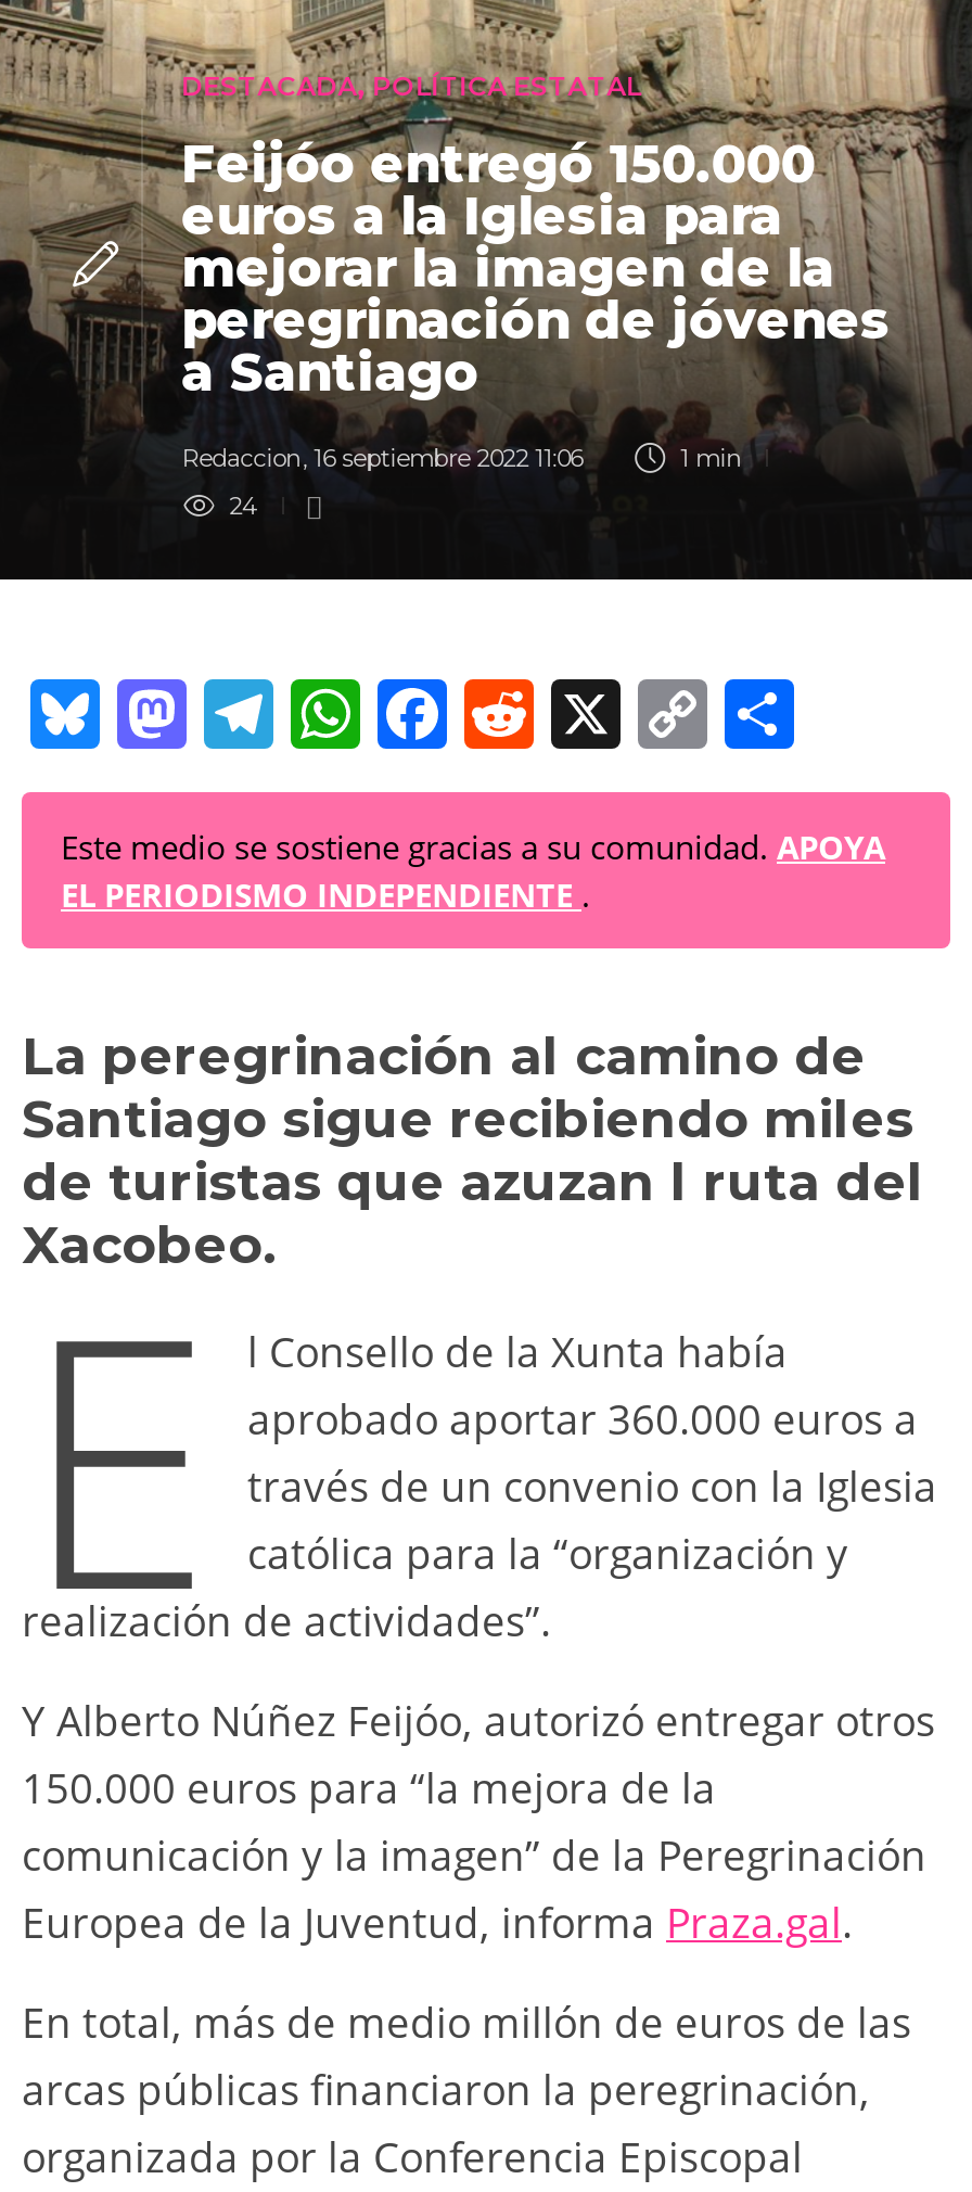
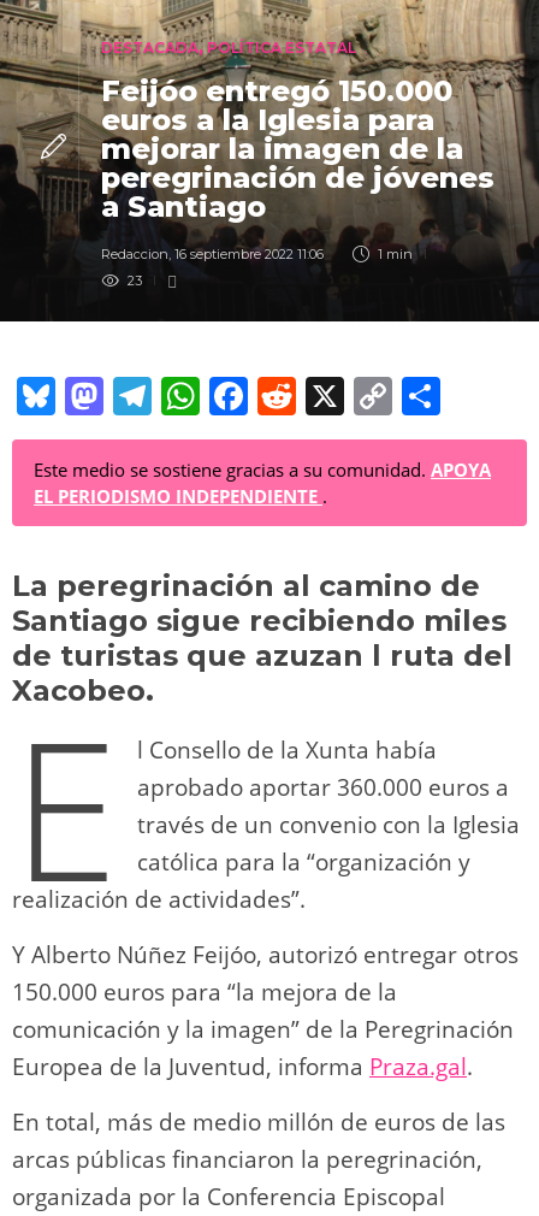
[223,490,259,521] 24 -> [123,272,141,289] 23

